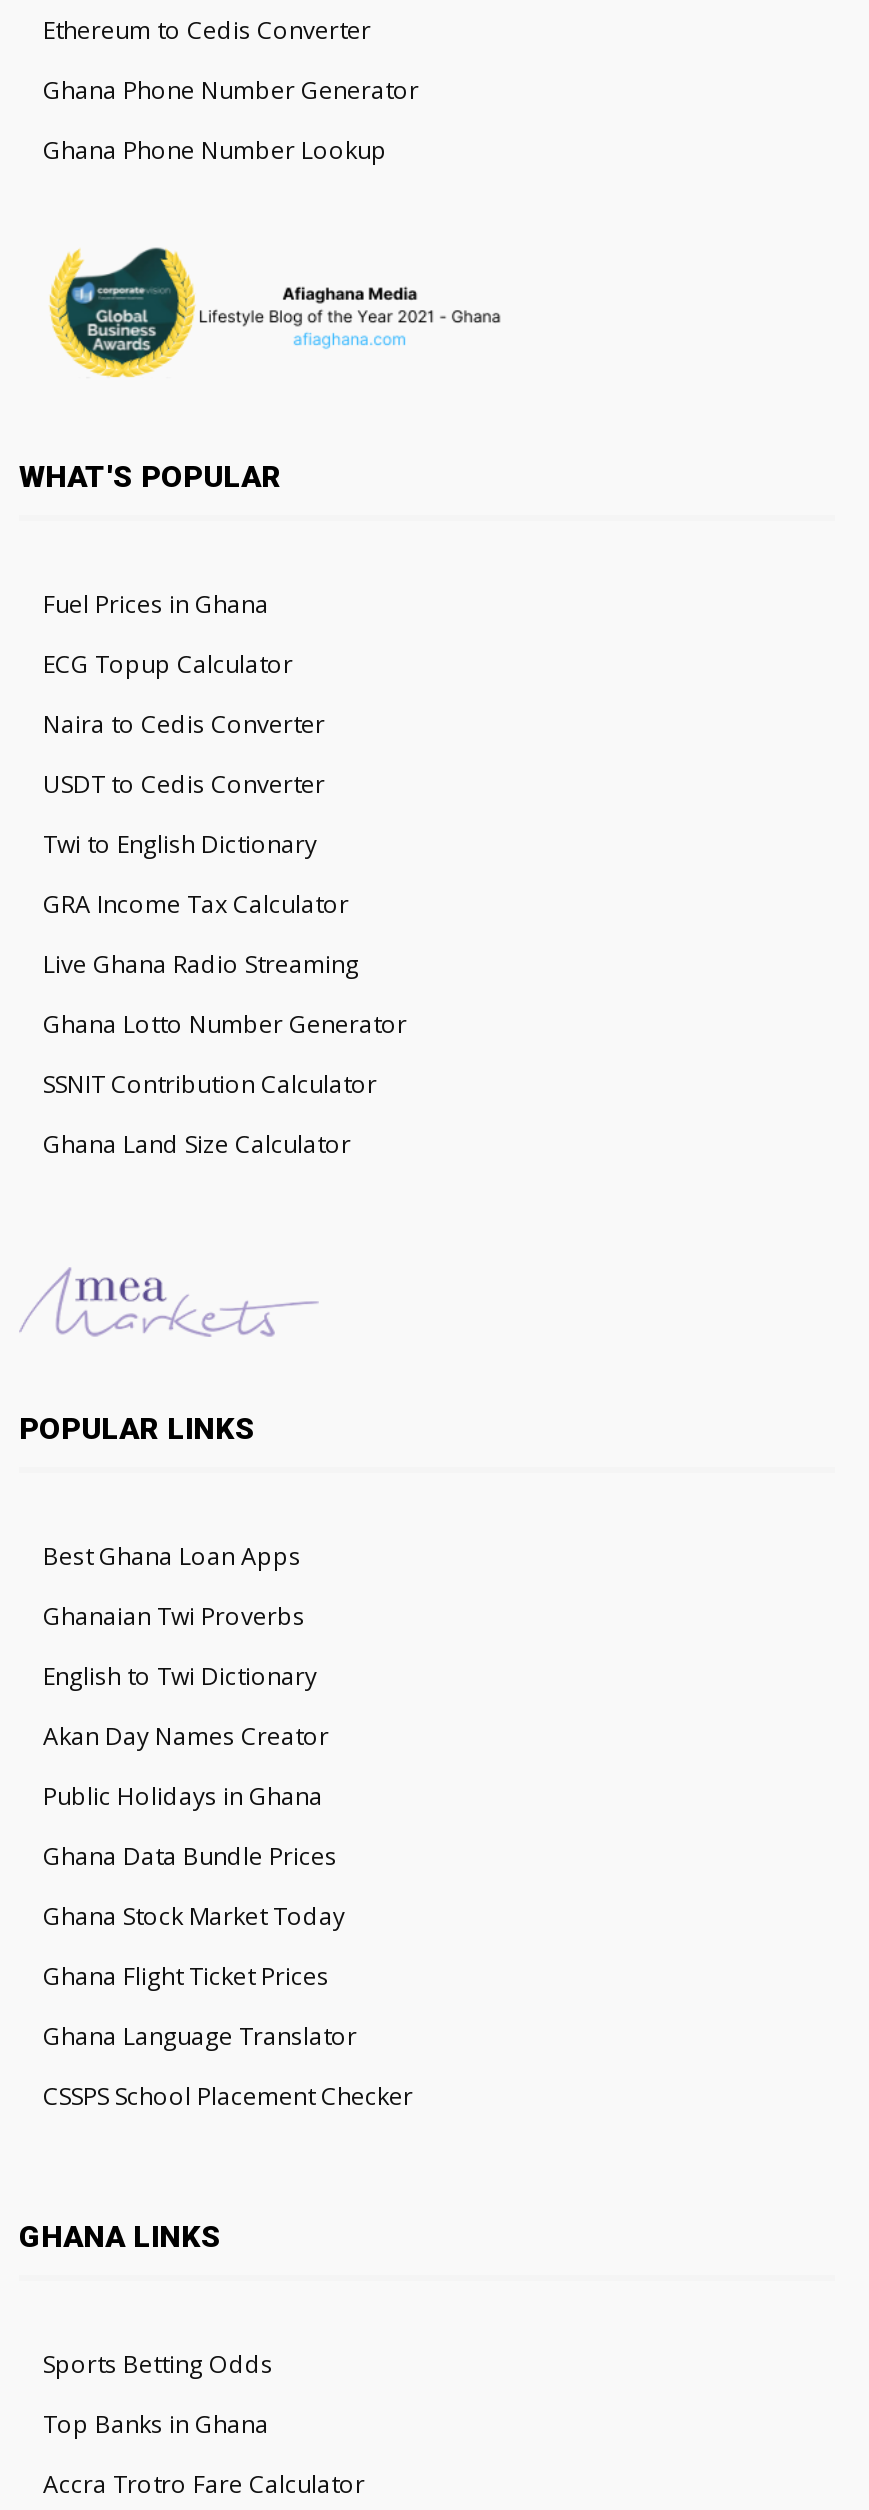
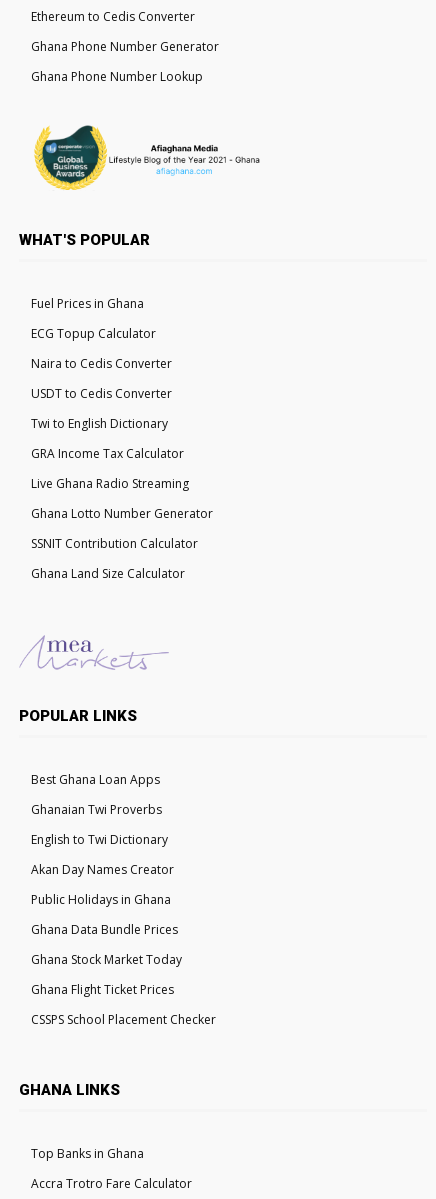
[43,2020,357,2054] Ghana Language Translator -> none
[43,2348,273,2382] Sports Betting Odds -> none

